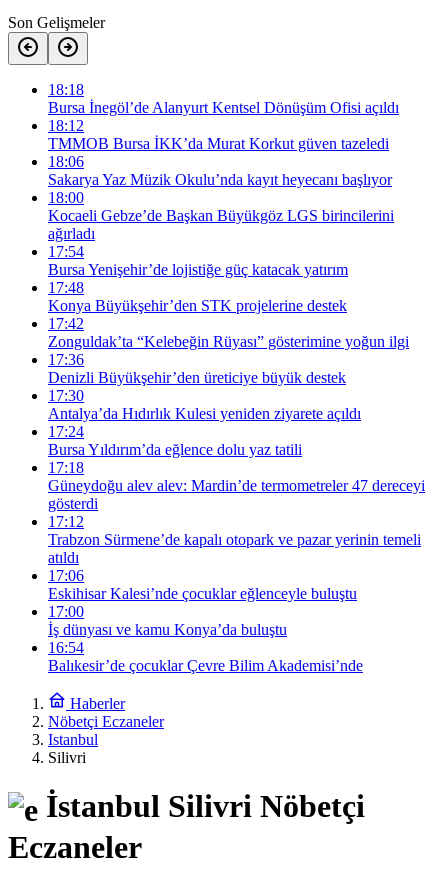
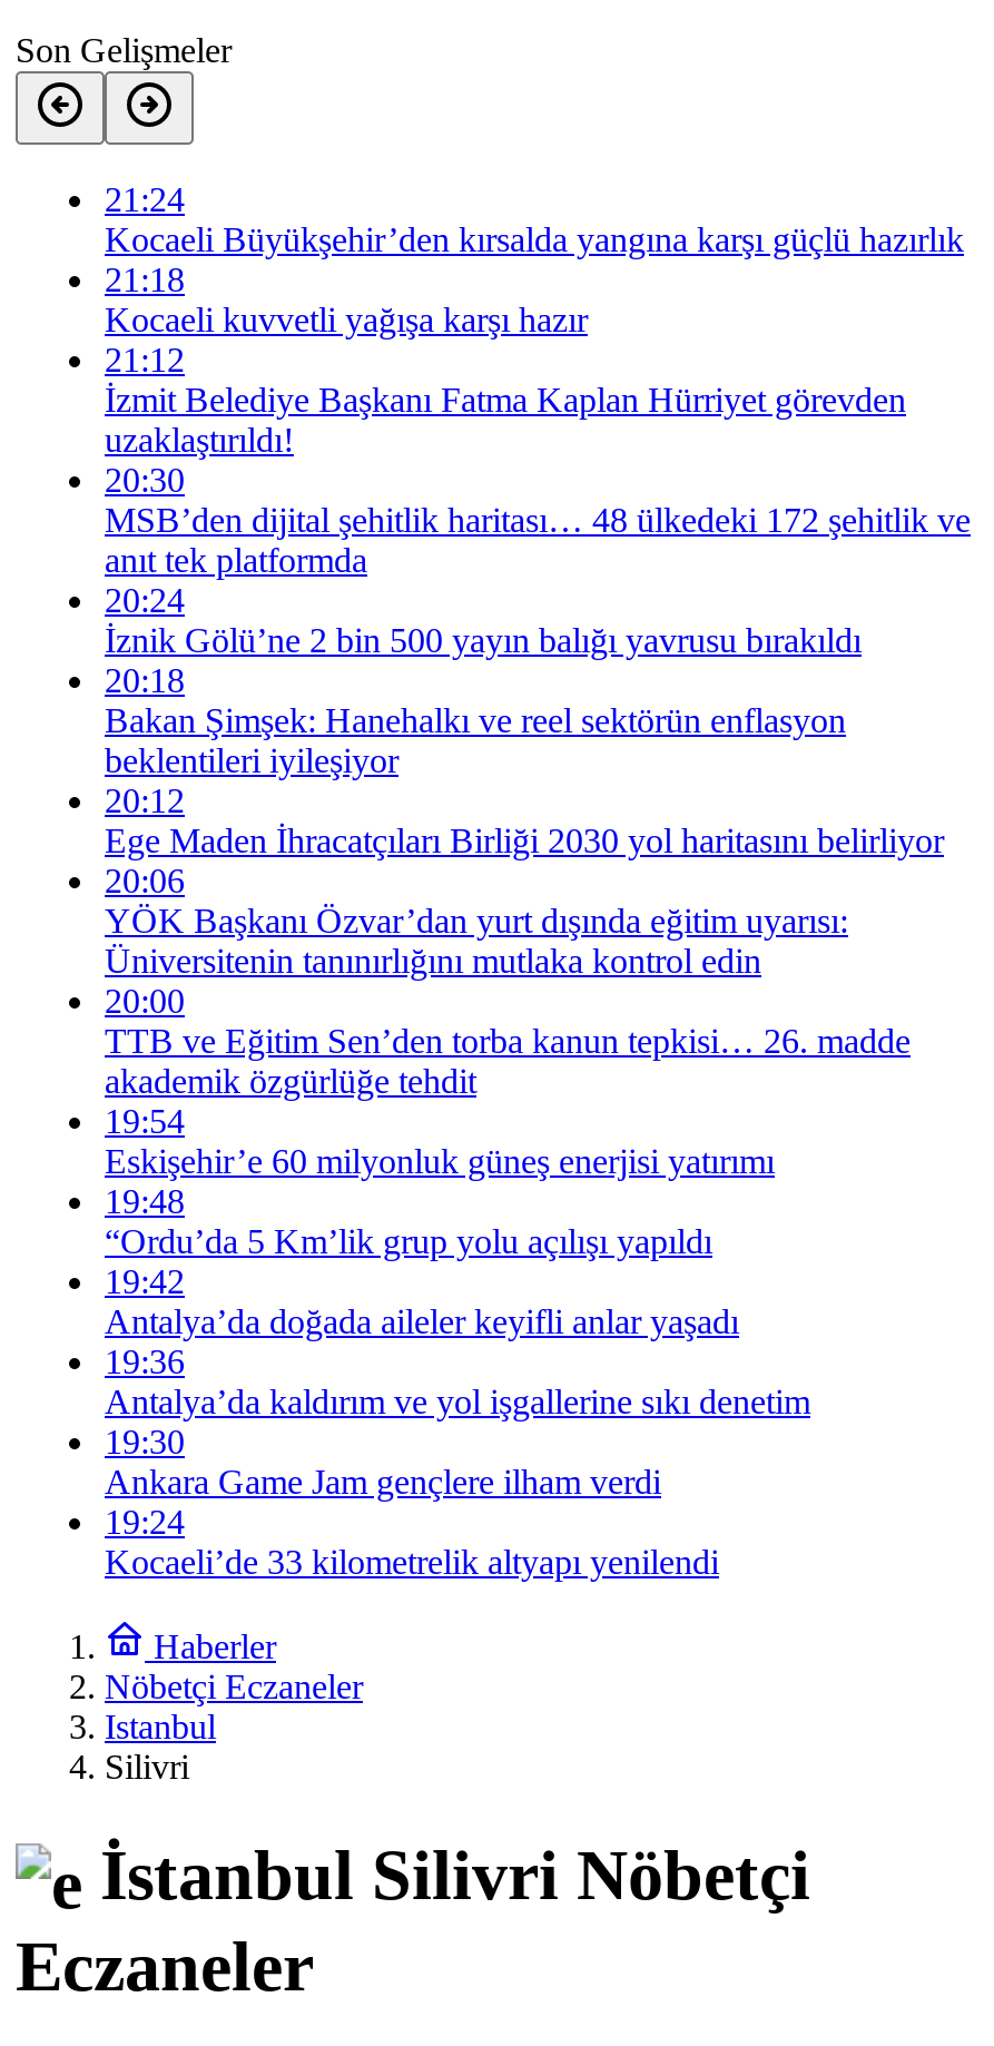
[48,81,425,674] 18:18 | Bursa İnegöl’de Alanyurt Kentsel Dönüşüm Ofisi açıldı | 18:12 | TMMOB Bursa İKK’da Murat Korkut güven tazeledi | 18:06 | Sakarya Yaz Müzik Okulu’nda kayıt heyecanı başlıyor | 18:00 | Kocaeli Gebze’de Başkan Büyükgöz LGS birincilerini | ağırladı | 17:54 | Bursa Yenişehir’de lojistiğe güç katacak yatırım | 17:48 | Konya Büyükşehir’den STK projelerine destek | 17:42 | Zonguldak’ta “Kelebeğin Rüyası” gösterimine yoğun ilgi | 17:36 | Denizli Büyükşehir’den üreticiye büyük destek | 17:30 | Antalya’da Hıdırlık Kulesi yeniden ziyarete açıldı | 17:24 | Bursa Yıldırım’da eğlence dolu yaz tatili | 17:18 | Güneydoğu alev alev: Mardin’de termometreler 47 dereceyi | gösterdi | 17:12 | Trabzon Sürmene’de kapalı otopark ve pazar yerinin temeli | atıldı | 17:06 | Eskihisar Kalesi’nde çocuklar eğlenceyle buluştu | 17:00 | İş dünyası ve kamu Konya’da buluştu | 16:54 | Balıkesir’de çocuklar Çevre Bilim Akademisi’nde -> [105,180,971,1581] 21:24 | Kocaeli Büyükşehir’den kırsalda yangına karşı güçlü hazırlık | 21:18 | Kocaeli kuvvetli yağışa karşı hazır | 21:12 | İzmit Belediye Başkanı Fatma Kaplan Hürriyet görevden | uzaklaştırıldı! | 20:30 | MSB’den dijital şehitlik haritası… 48 ülkedeki 172 şehitlik ve | anıt tek platformda | 20:24 | İznik Gölü’ne 2 bin 500 yayın balığı yavrusu bırakıldı | 20:18 | Bakan Şimşek: Hanehalkı ve reel sektörün enflasyon | beklentileri iyileşiyor | 20:12 | Ege Maden İhracatçıları Birliği 2030 yol haritasını belirliyor | 20:06 | YÖK Başkanı Özvar’dan yurt dışında eğitim uyarısı: | Üniversitenin tanınırlığını mutlaka kontrol edin | 20:00 | TTB ve Eğitim Sen’den torba kanun tepkisi… 26. madde | akademik özgürlüğe tehdit | 19:54 | Eskişehir’e 60 milyonluk güneş enerjisi yatırımı | 19:48 | “Ordu’da 5 Km’lik grup yolu açılışı yapıldı | 19:42 | Antalya’da doğada aileler keyifli anlar yaşadı | 19:36 | Antalya’da kaldırım ve yol işgallerine sıkı denetim | 19:30 | Ankara Game Jam gençlere ilham verdi | 19:24 | Kocaeli’de 33 kilometrelik altyapı yenilendi

